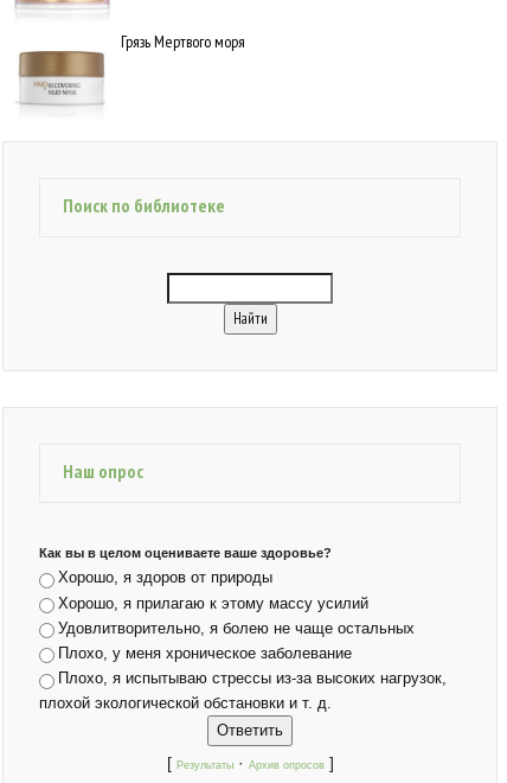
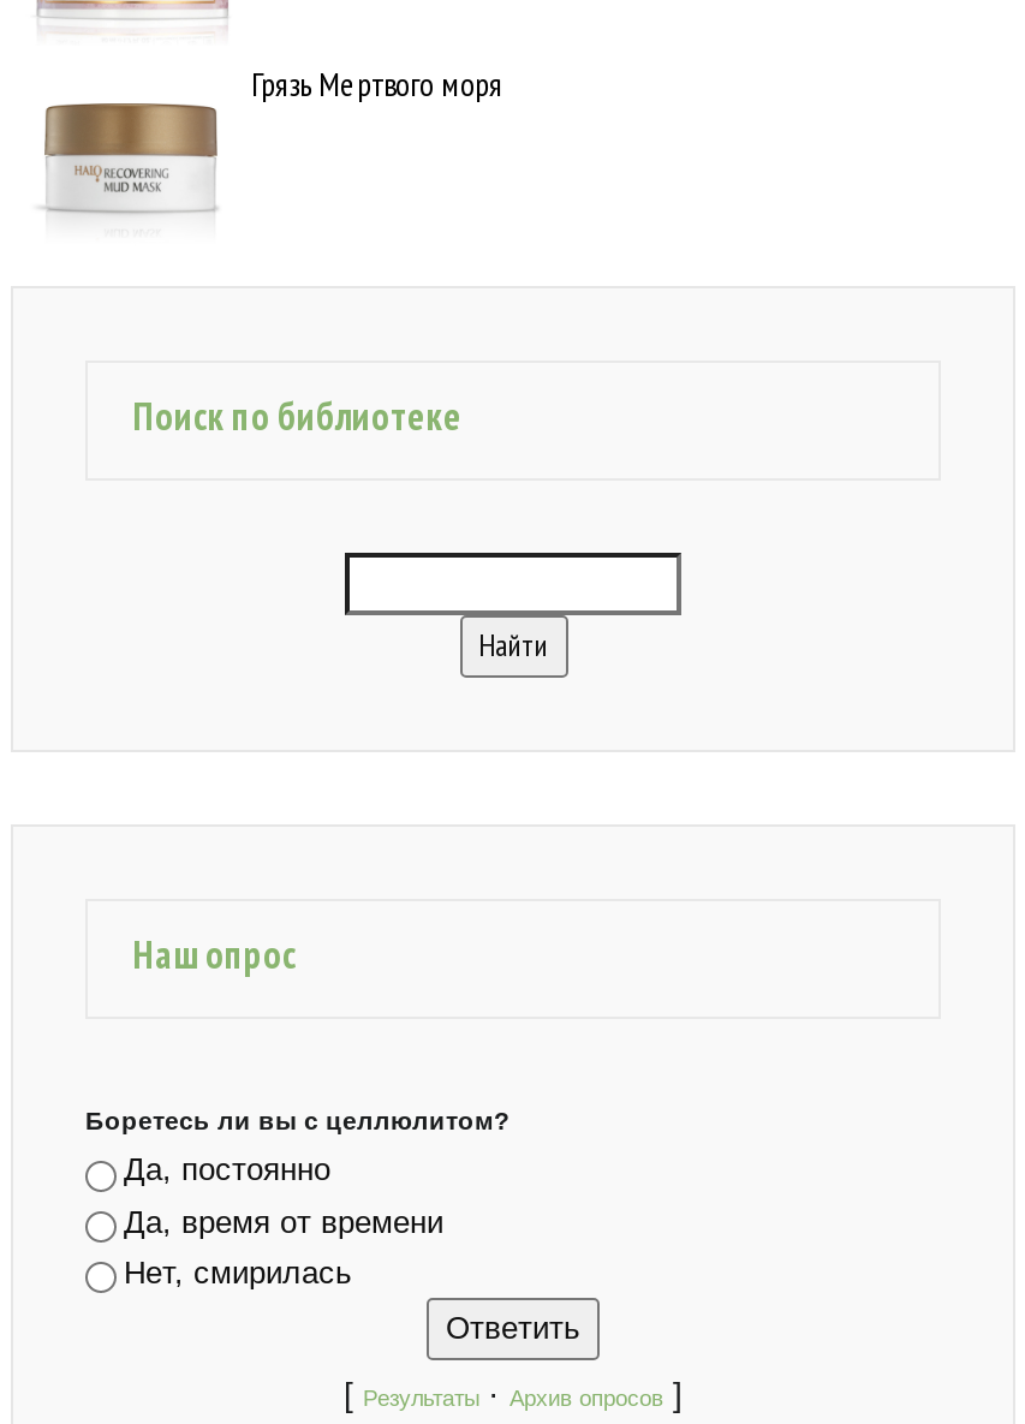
[39,546,332,560] Как вы в целом оцениваете ваше здоровье? -> [85,1106,511,1135] Боретесь ли вы с целлюлитом?
[39,569,447,712] Хорошо, я здоров от природы | Хорошо, я прилагаю к этому массу усилий | Удовлитворительно, я болею не чаще остальных | Плохо, у меня хроническое заболевание | Плохо, я испытываю стрессы из-за высоких нагрузок, | плохой экологической обстановки и т. д. -> [124,1152,443,1290] Да, постоянно | Да, время от времени | Нет, смирилась

